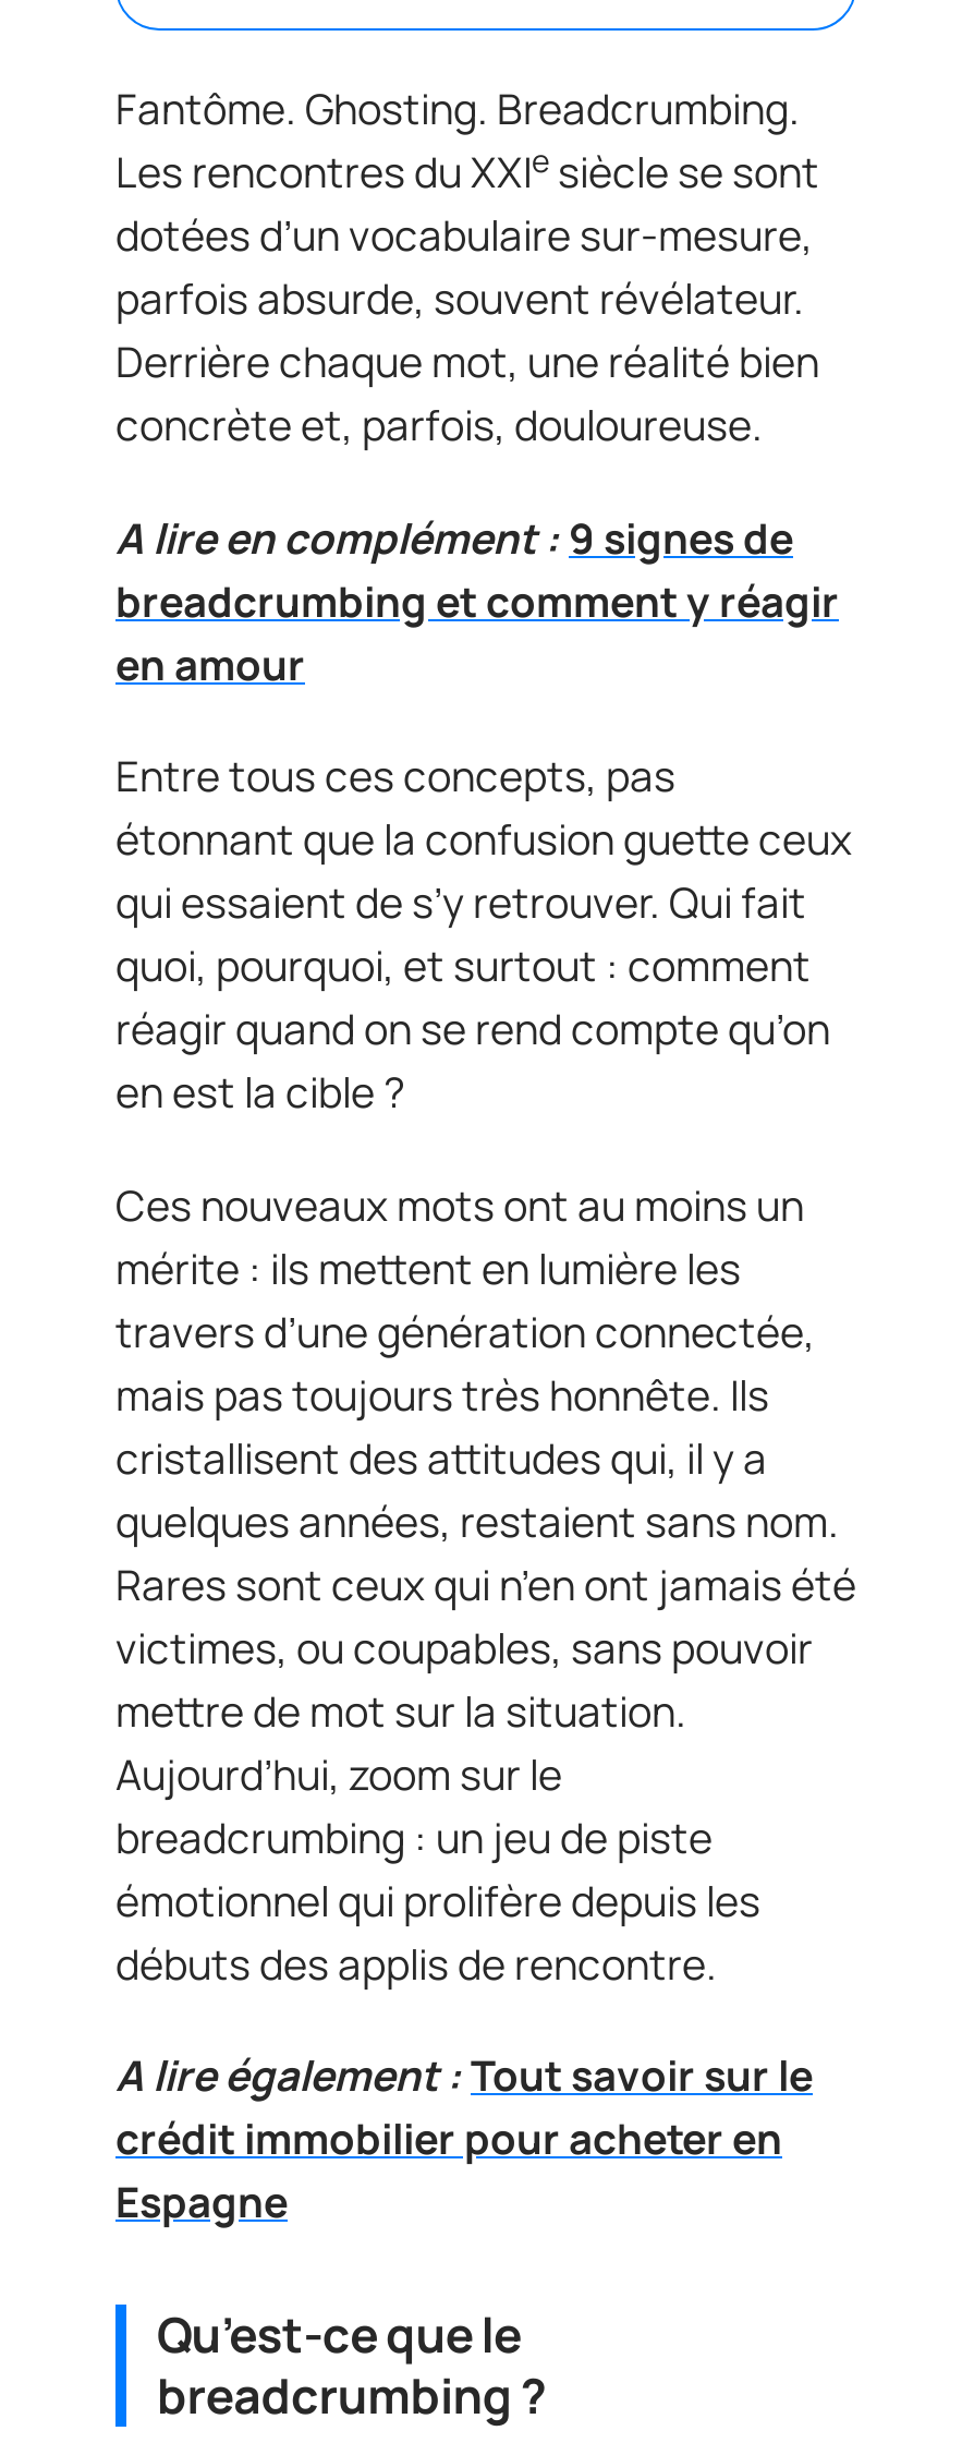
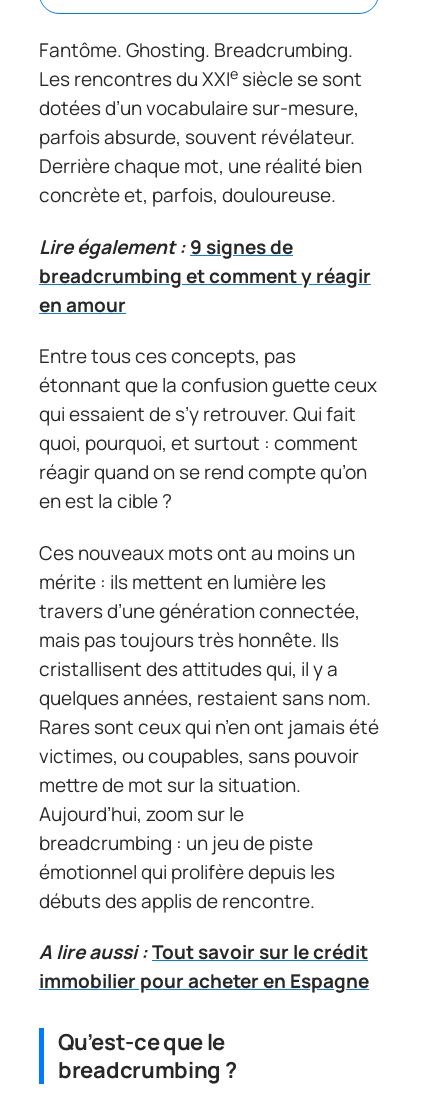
[115,509,793,566] A lire en complément : 9 signes de -> [39,233,293,259] Lire également : 9 signes de
[115,2047,813,2230] A lire également : Tout savoir sur le | crédit immobilier pour acheter en | Espagne -> [39,939,369,994] A lire aussi : Tout savoir sur le crédit | immobilier pour acheter en Espagne

